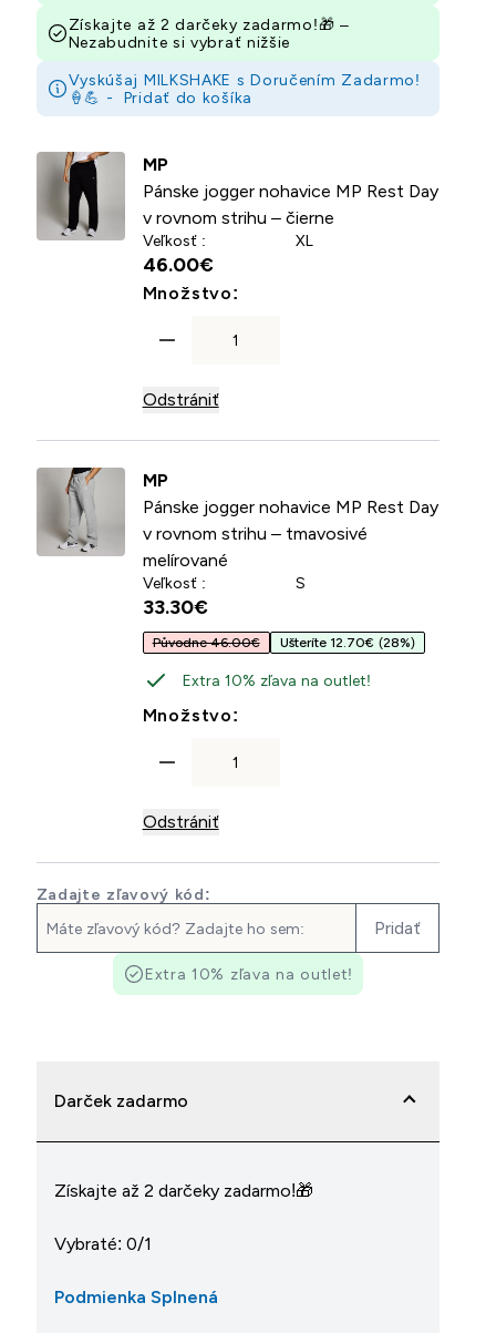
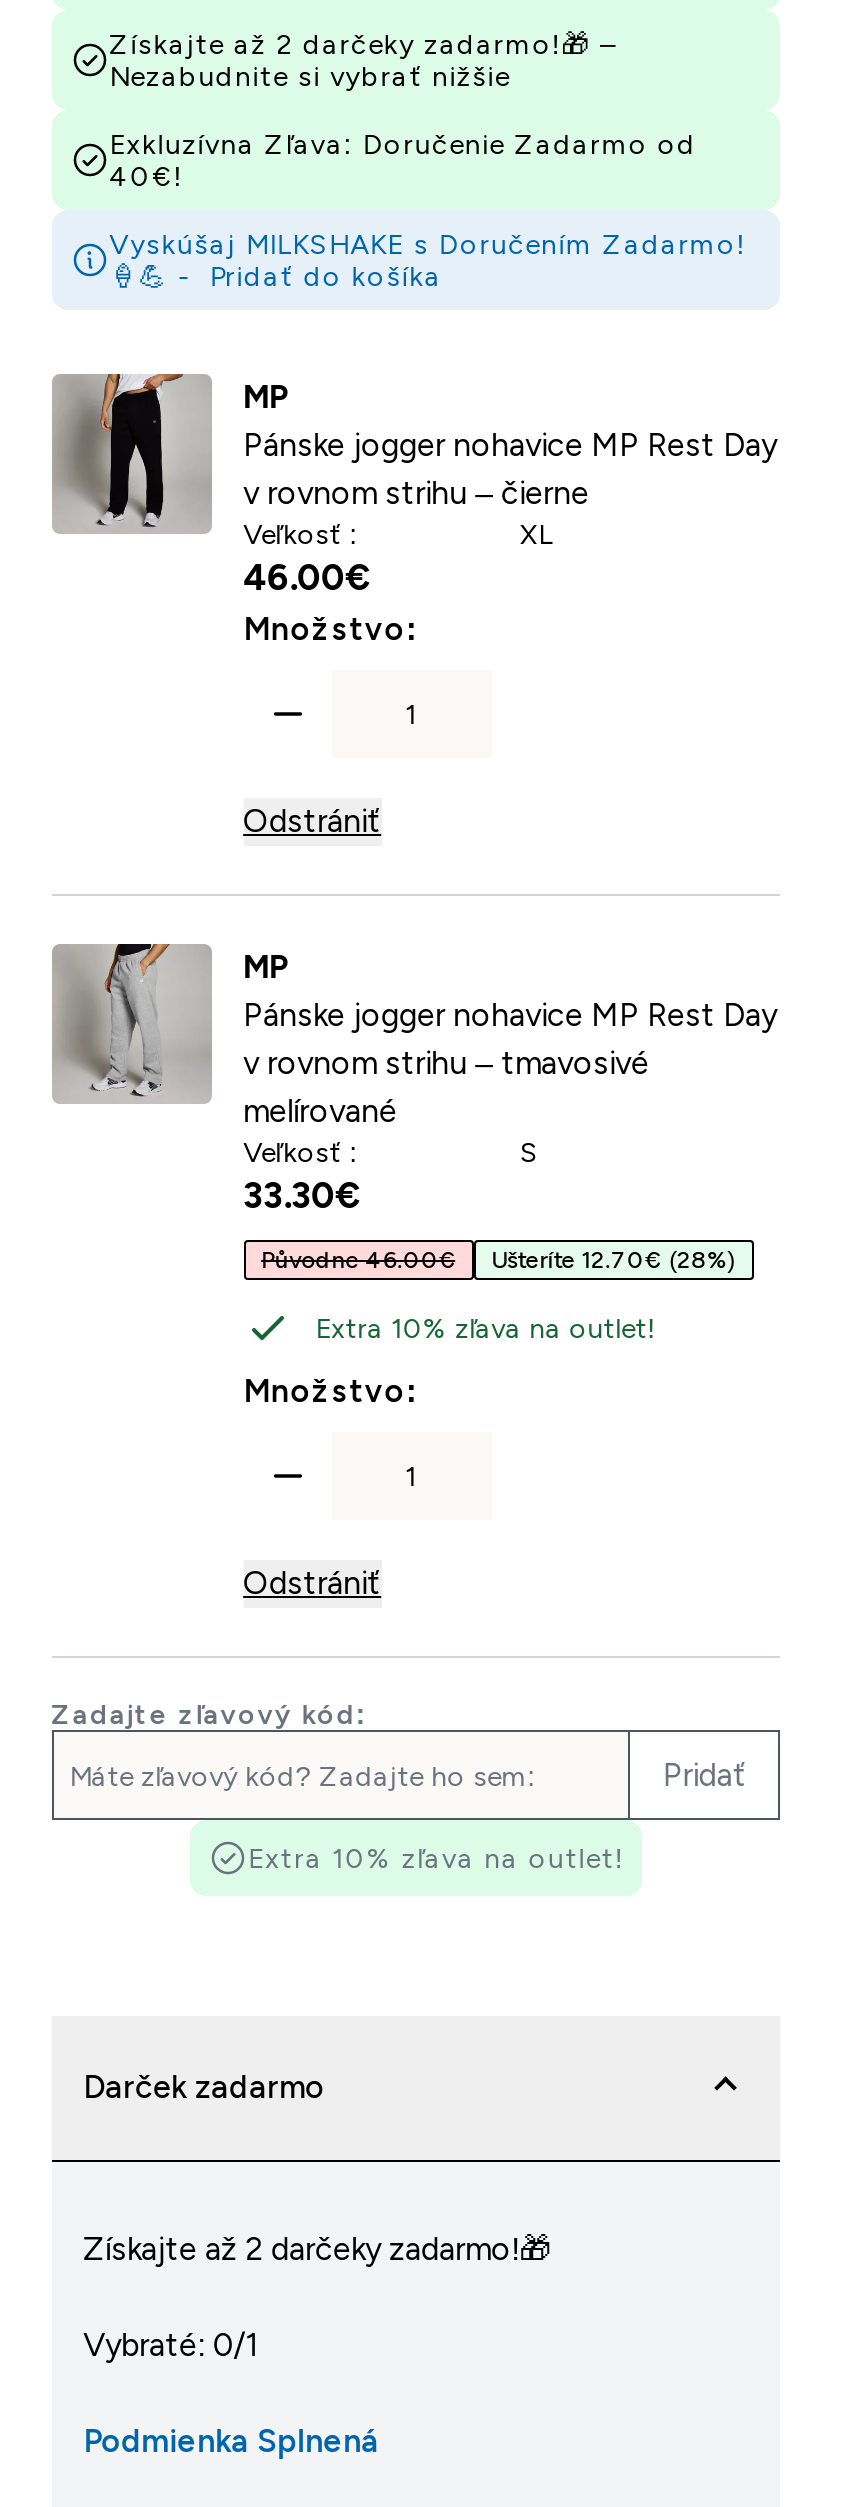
none -> [109,128,696,192] Exkluzívna Zľava: Doručenie Zadarmo od | 40€!

